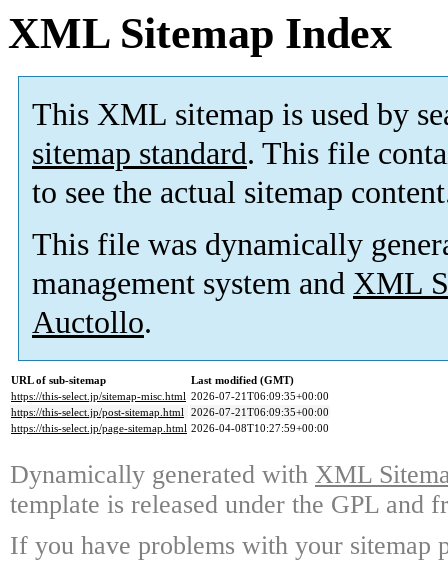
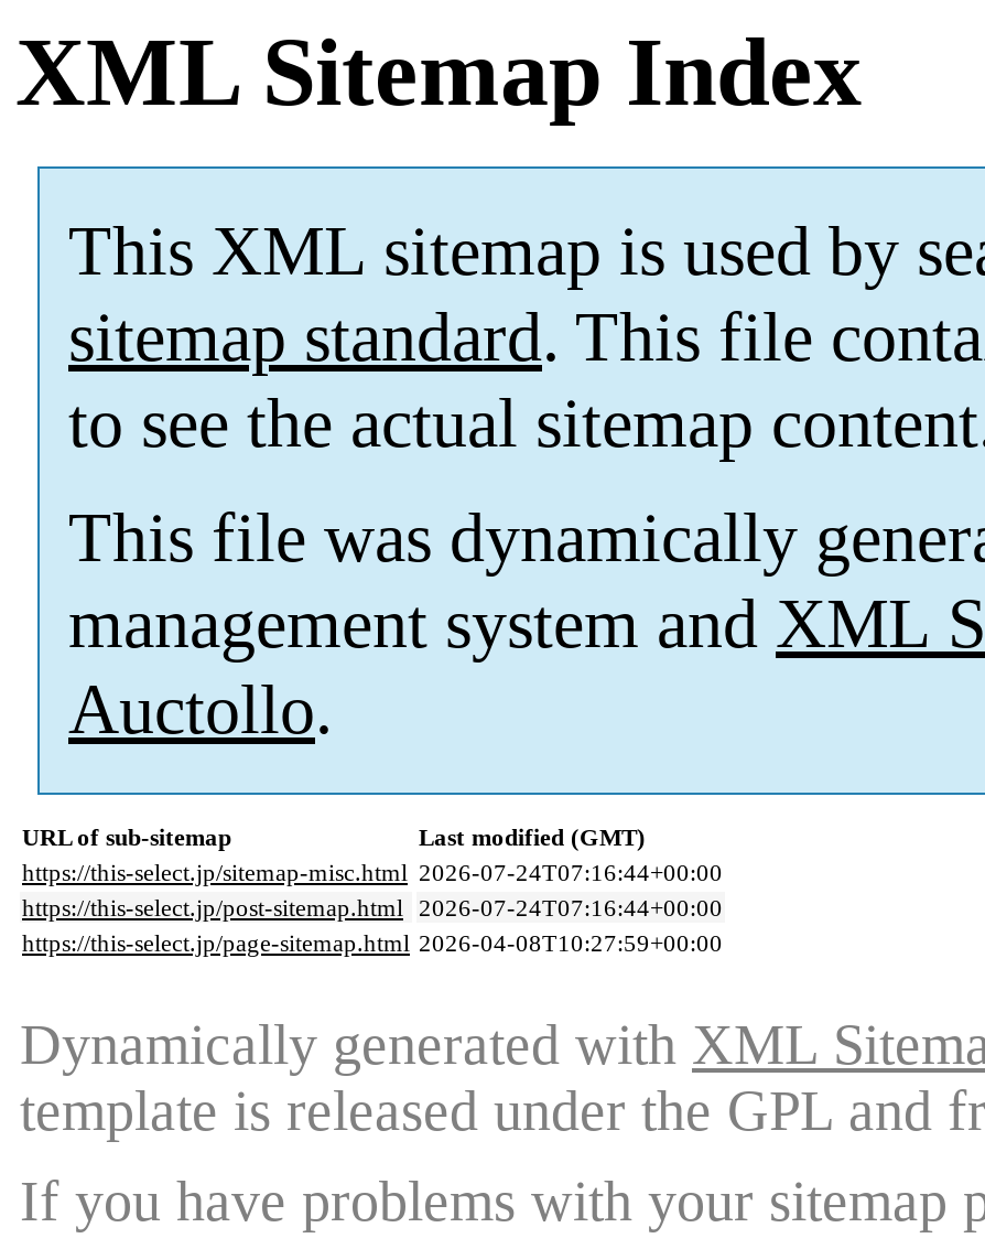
[11,390,329,402] https://this-select.jp/sitemap-misc.html 2026-07-21T06:09:35+00:00 -> [22,860,723,886] https://this-select.jp/sitemap-misc.html 2026-07-24T07:16:44+00:00
[11,406,329,418] https://this-select.jp/post-sitemap.html 2026-07-21T06:09:35+00:00 -> [22,895,723,921] https://this-select.jp/post-sitemap.html 2026-07-24T07:16:44+00:00

